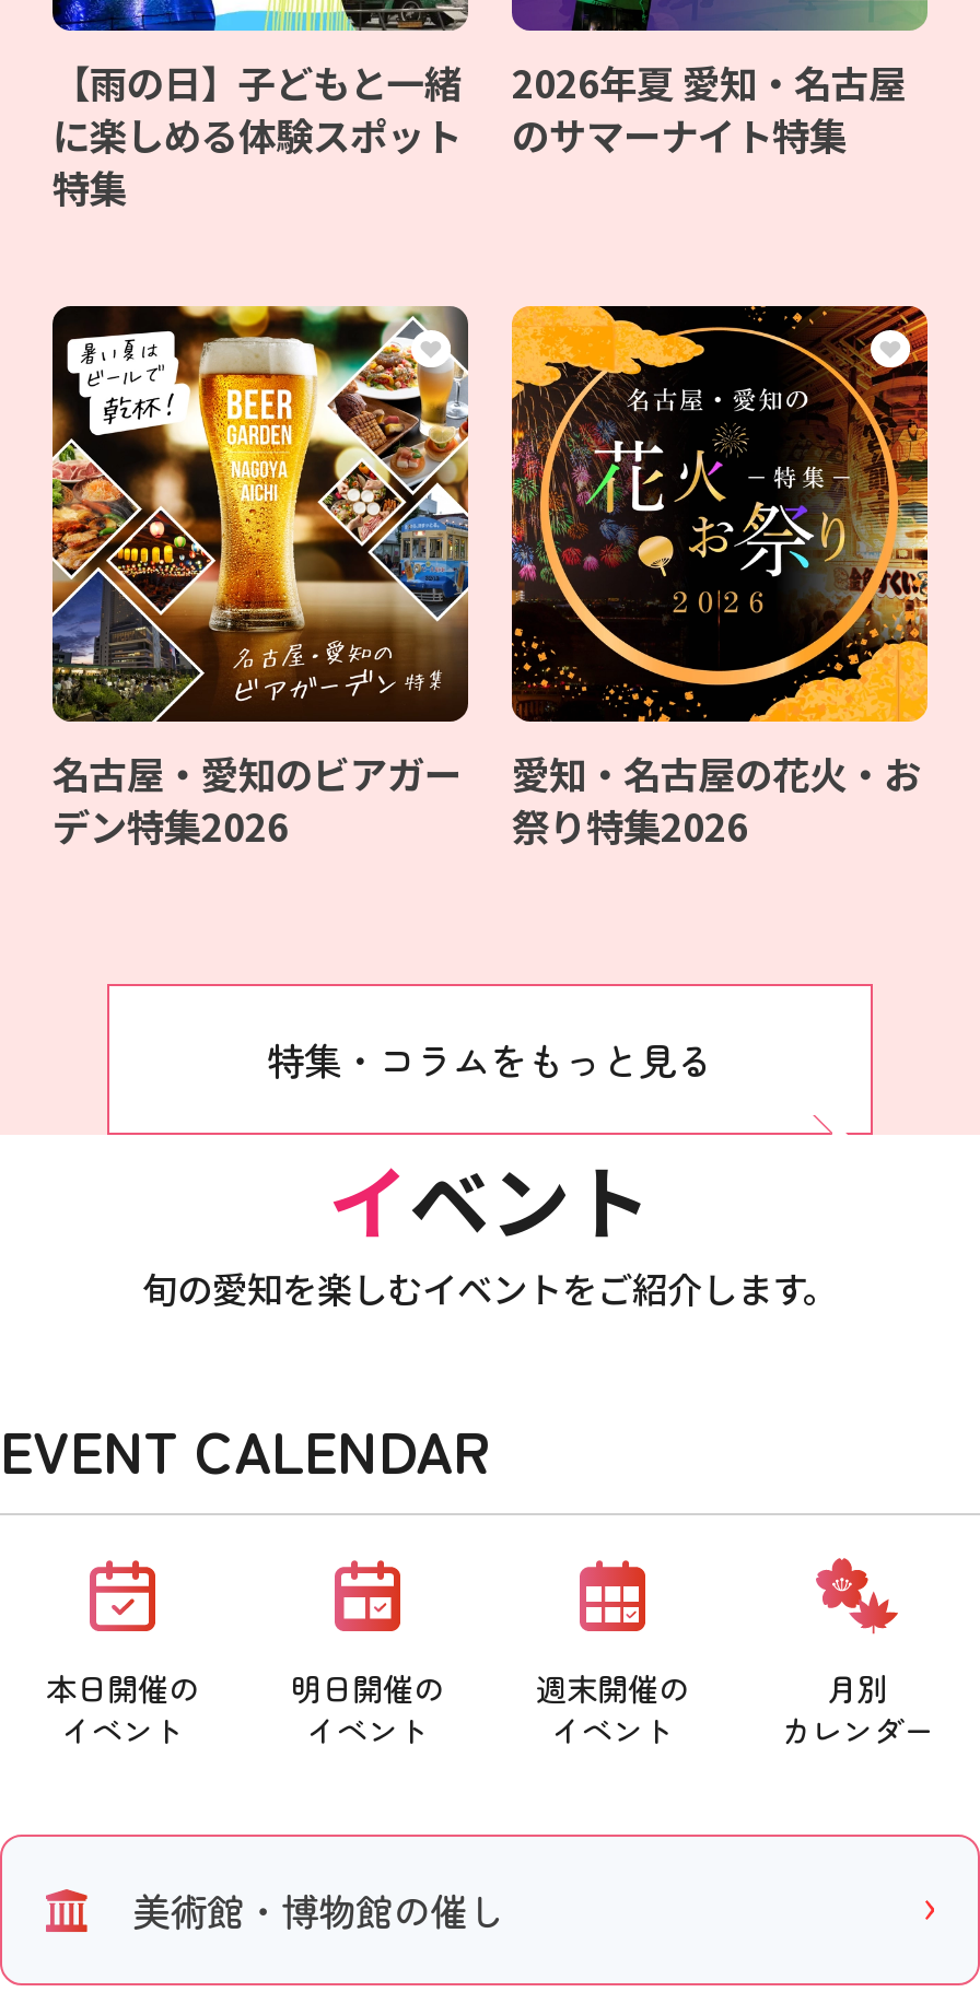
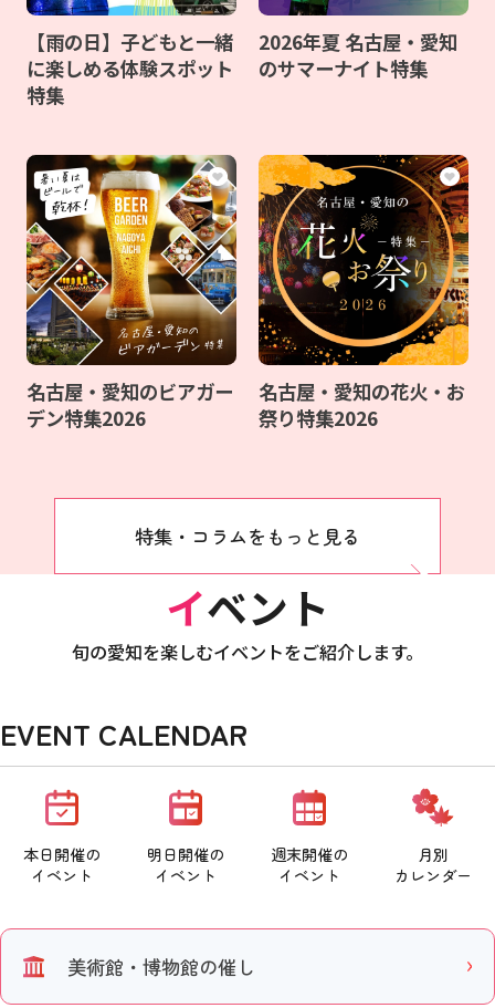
[512,55,906,110] 2026年夏 愛知・名古屋 -> [259,28,457,56] 2026年夏 名古屋・愛知
[512,746,921,801] 愛知・名古屋の花火・お -> [259,378,465,405] 名古屋・愛知の花火・お

